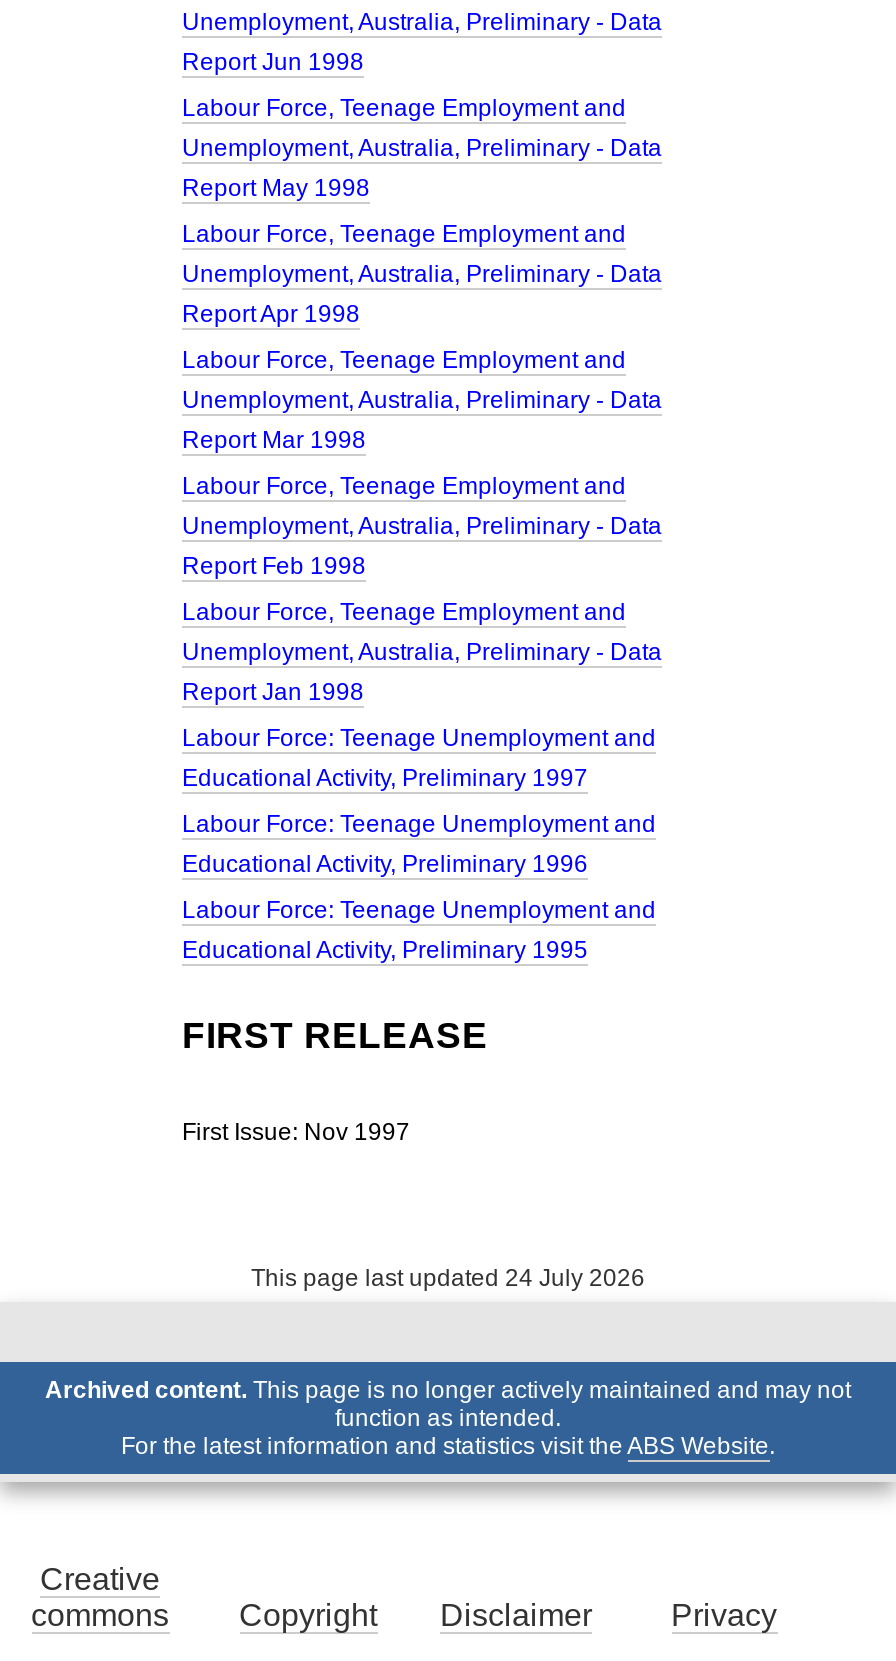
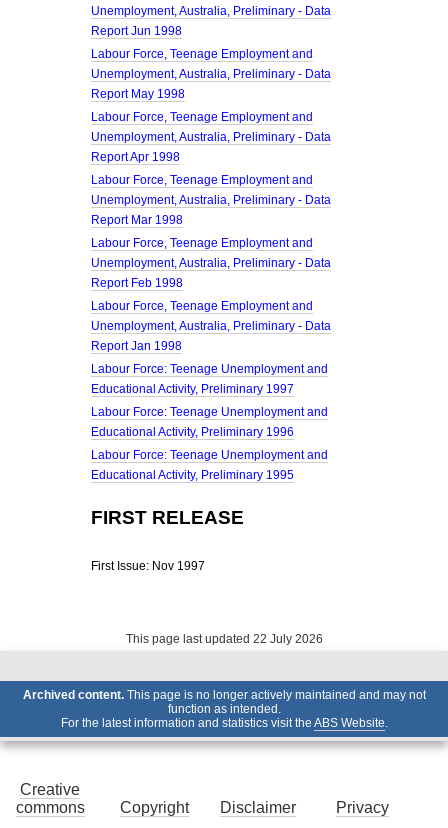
[251,1264,645,1292] This page last updated 24 July 2026 -> [125,632,322,646] This page last updated 22 July 2026

